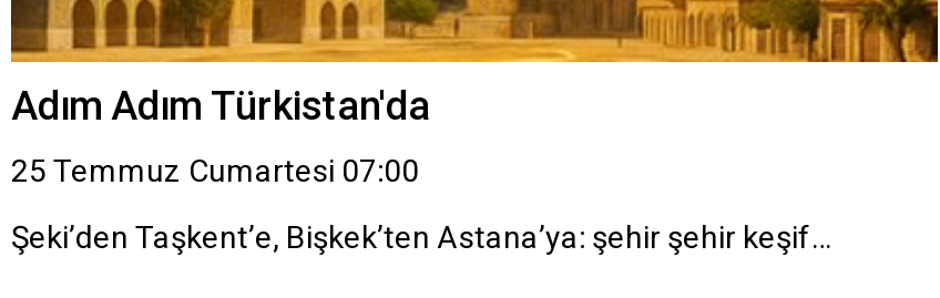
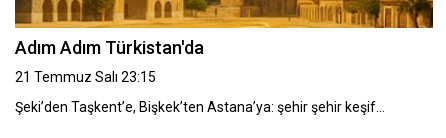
[11,152,419,188] 25 Temmuz Cumartesi 07:00 -> [15,69,156,85] 21 Temmuz Salı 23:15

